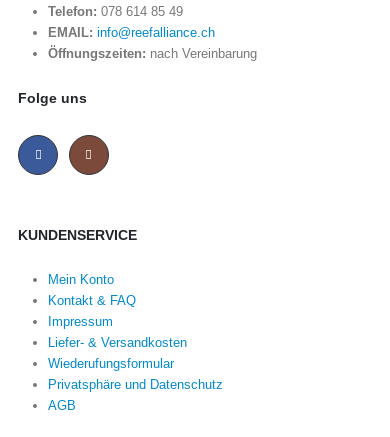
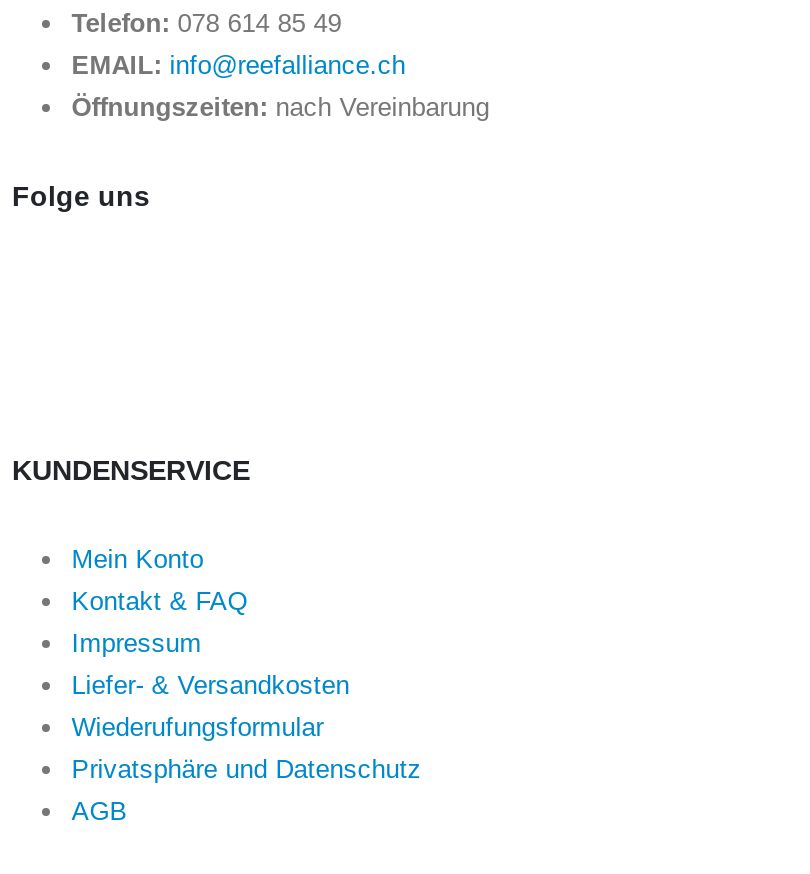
[17,134,59,176] [image] -> none
[68,134,110,176] [image] -> none

